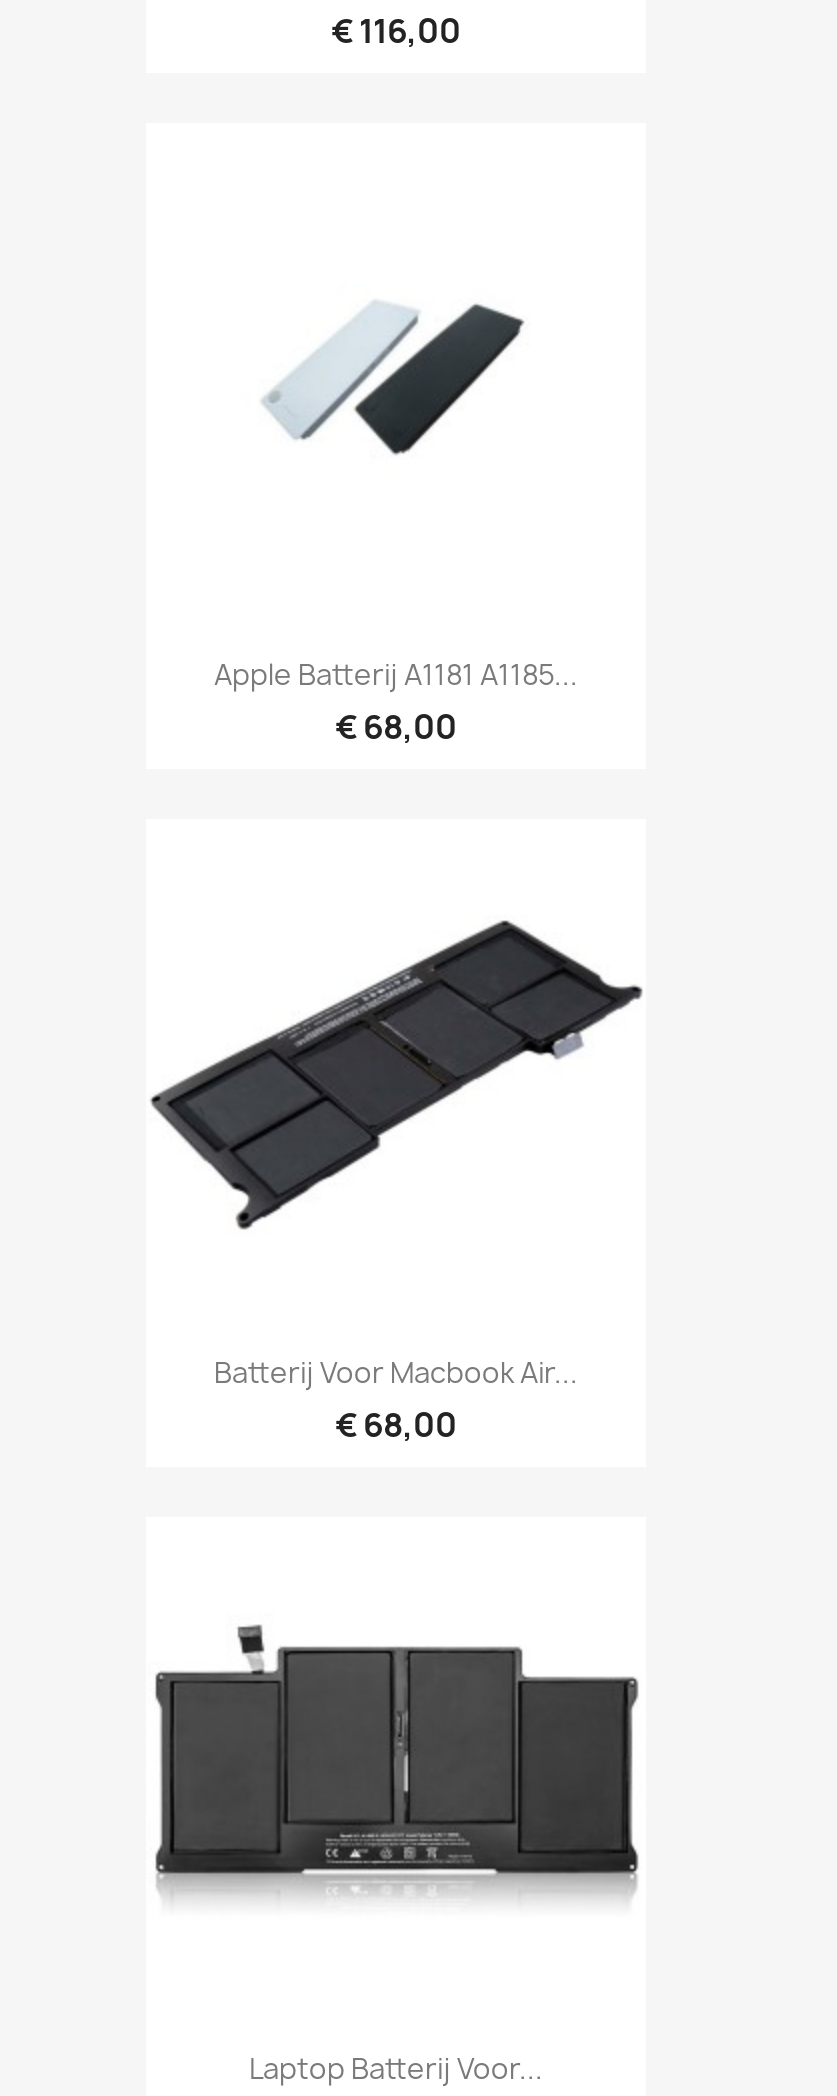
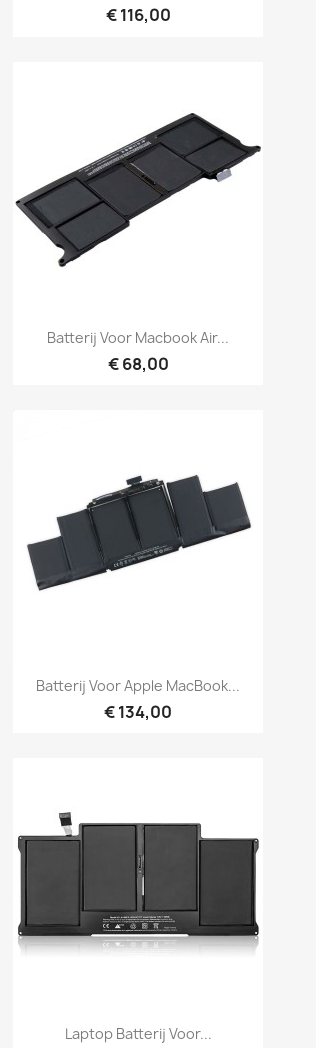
[262,302,526,456] [image] -> none
[214,655,578,749] Apple Batterij A1181 A1185... | € 68,00 -> none
moved [154,918,638,1230] -> [17,111,259,267]: [image]
moved [214,1352,578,1446] -> [47,328,229,375]: Batterij Voor Macbook Air... | € 68,00
none -> [20,475,259,601] [image]
none -> [36,676,240,723] Batterij Voor Apple MacBook... | € 134,00

